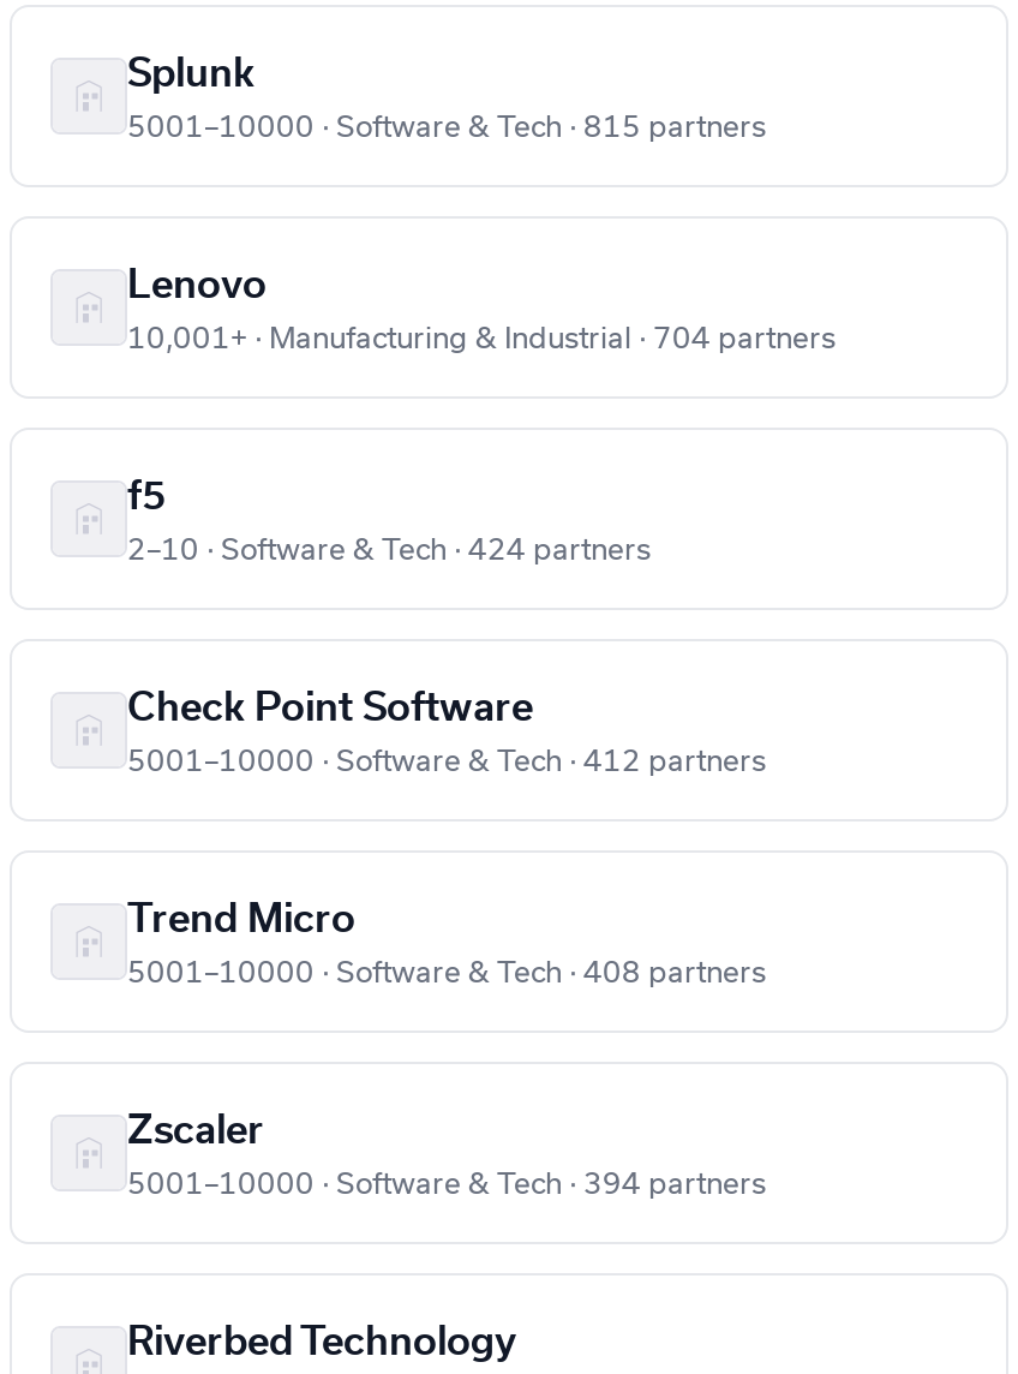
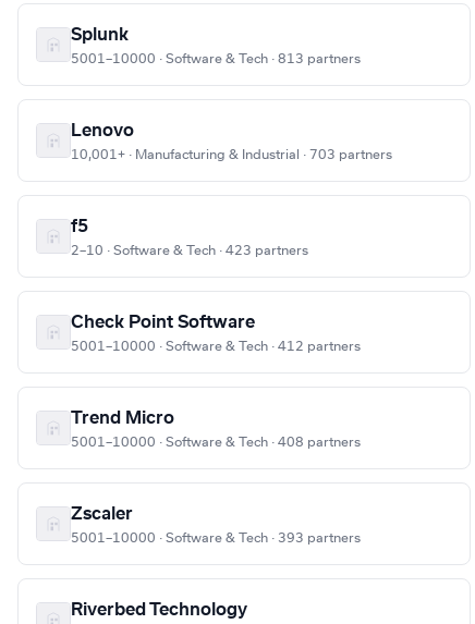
[127,113,766,142] 5001–10000 · Software & Tech · 815 partners -> [71,52,361,66] 5001–10000 · Software & Tech · 813 partners
[127,325,836,354] 10,001+ · Manufacturing & Industrial · 704 partners -> [71,148,392,161] 10,001+ · Manufacturing & Industrial · 703 partners
[127,536,651,565] 2–10 · Software & Tech · 424 partners -> [71,244,308,257] 2–10 · Software & Tech · 423 partners
[127,1170,766,1199] 5001–10000 · Software & Tech · 394 partners -> [71,532,361,545] 5001–10000 · Software & Tech · 393 partners

